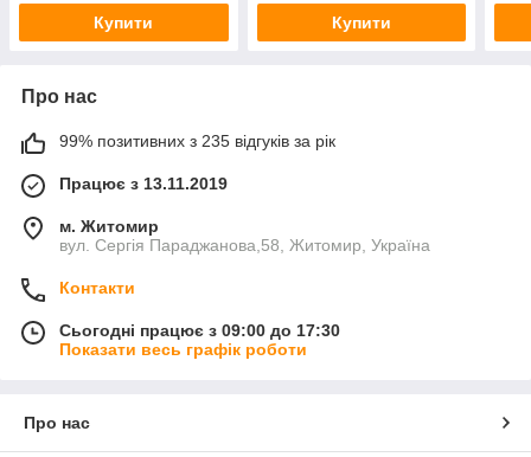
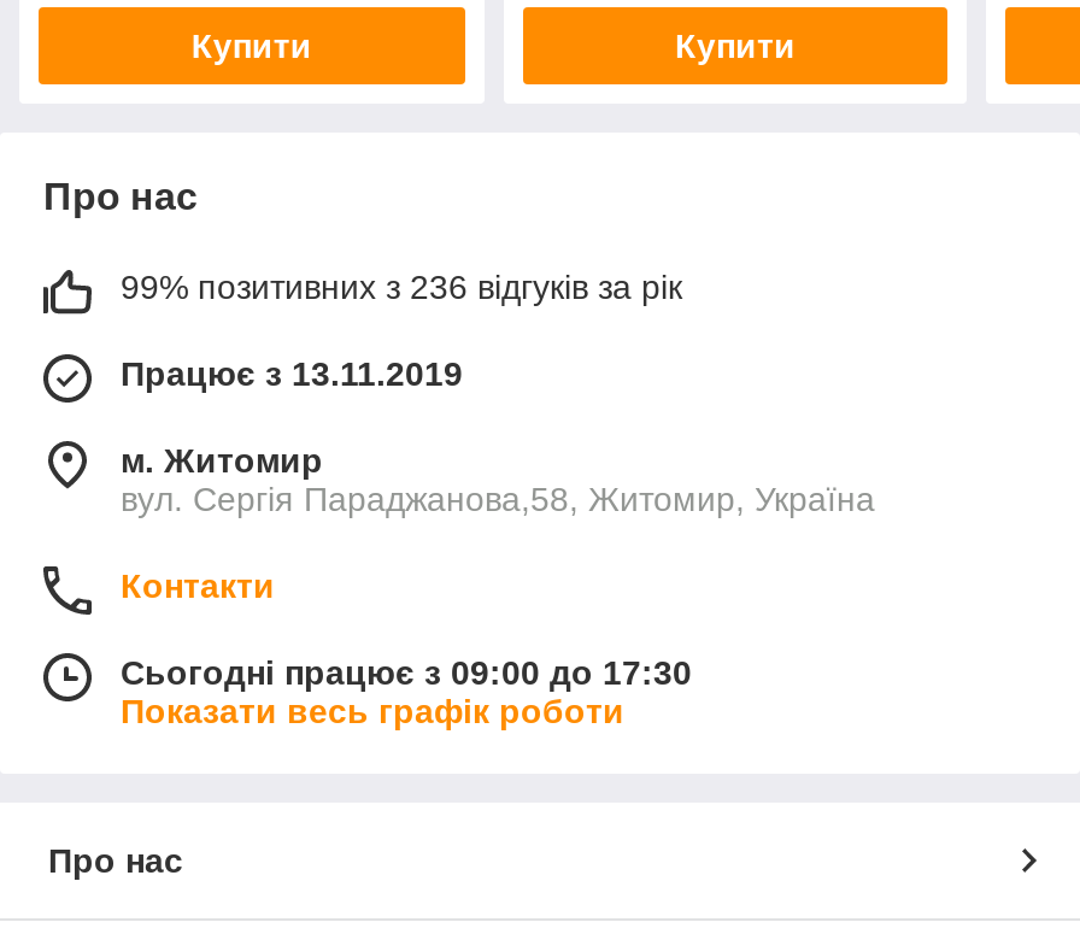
[59,131,335,150] 99% позитивних з 235 відгуків за рік -> [121,267,682,306] 99% позитивних з 236 відгуків за рік

